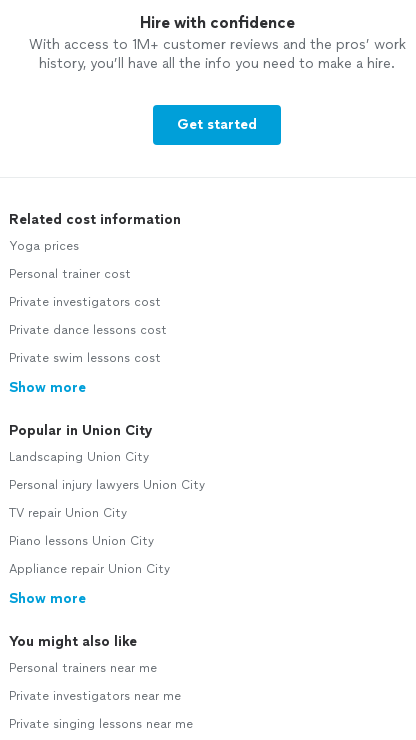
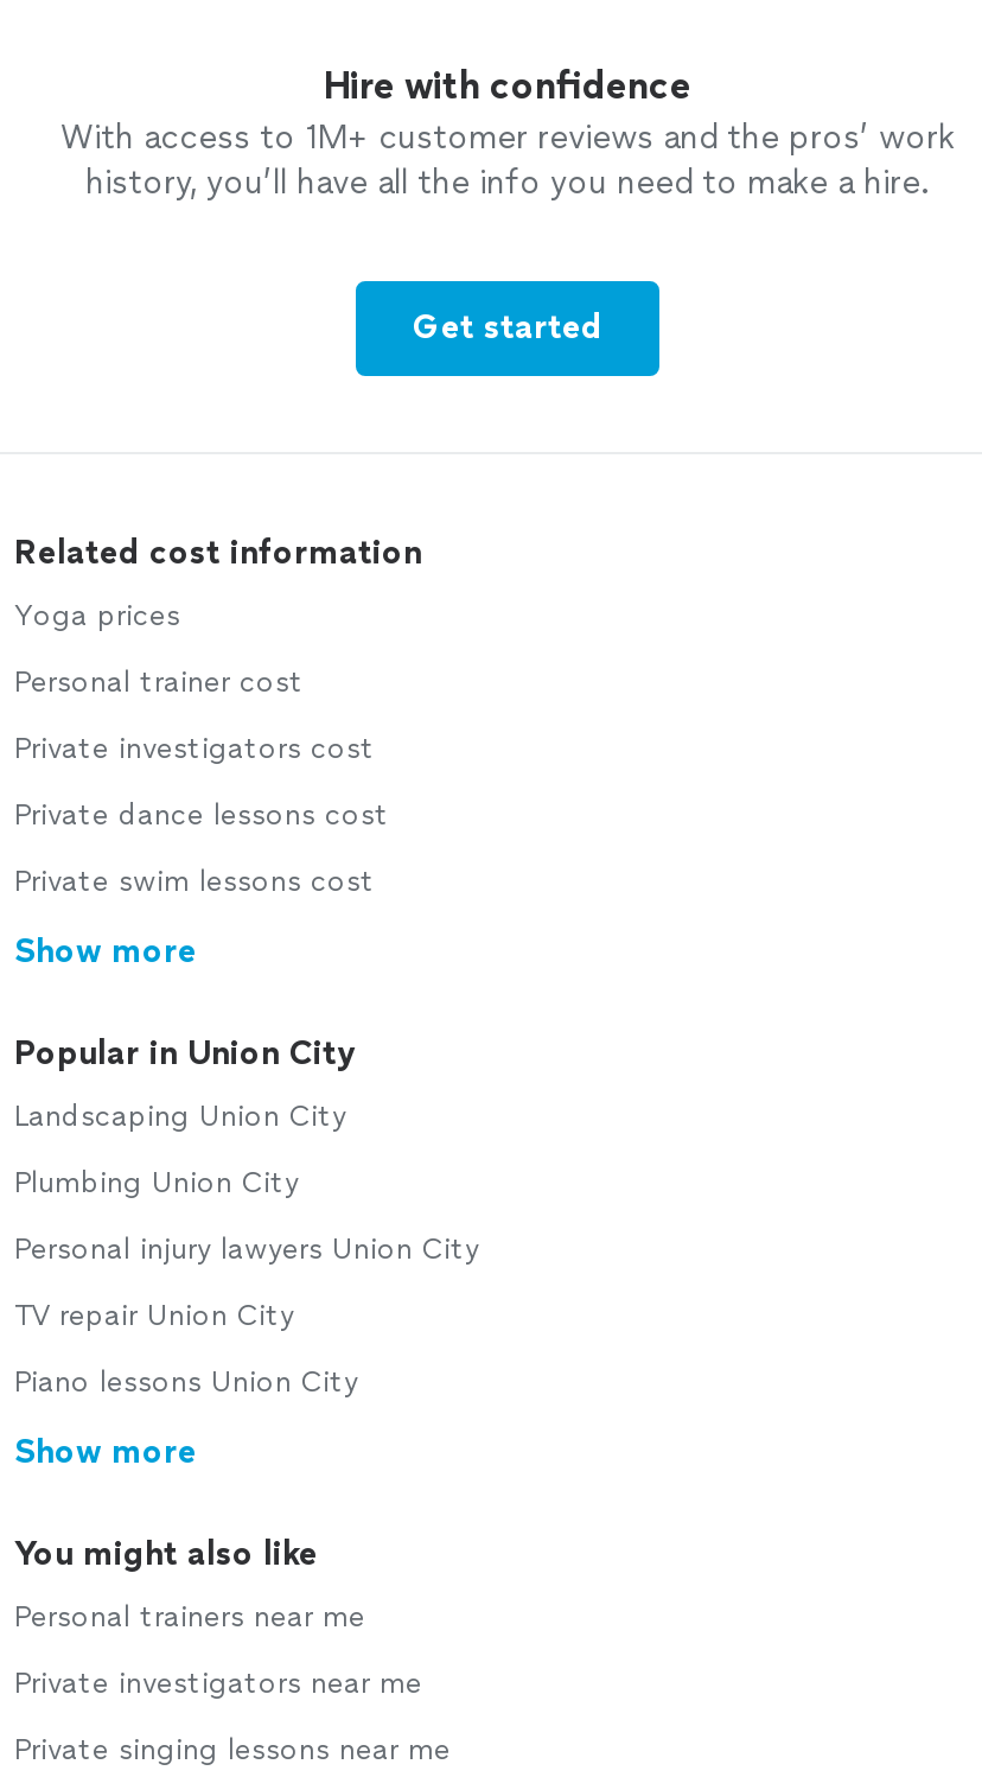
none -> [14,1166,299,1200] Plumbing Union City
moved [9,478,205,548] -> [14,1233,479,1399]: Personal injury lawyers Union City | TV repair Union City | Piano lessons Union City
[9,562,170,576] Appliance repair Union City -> none

